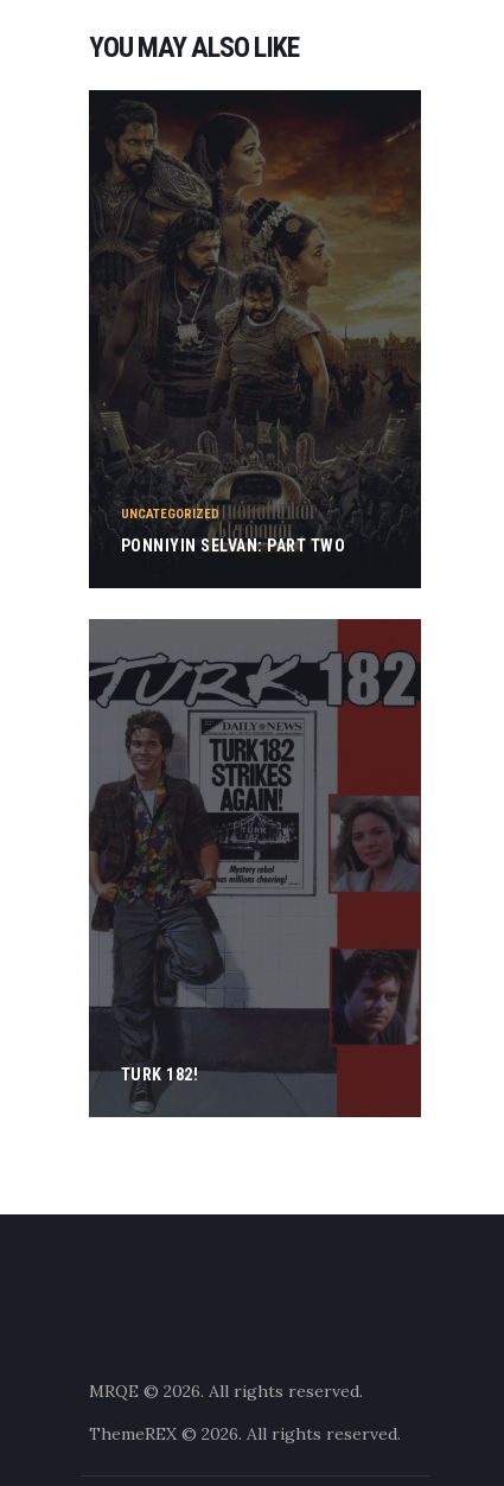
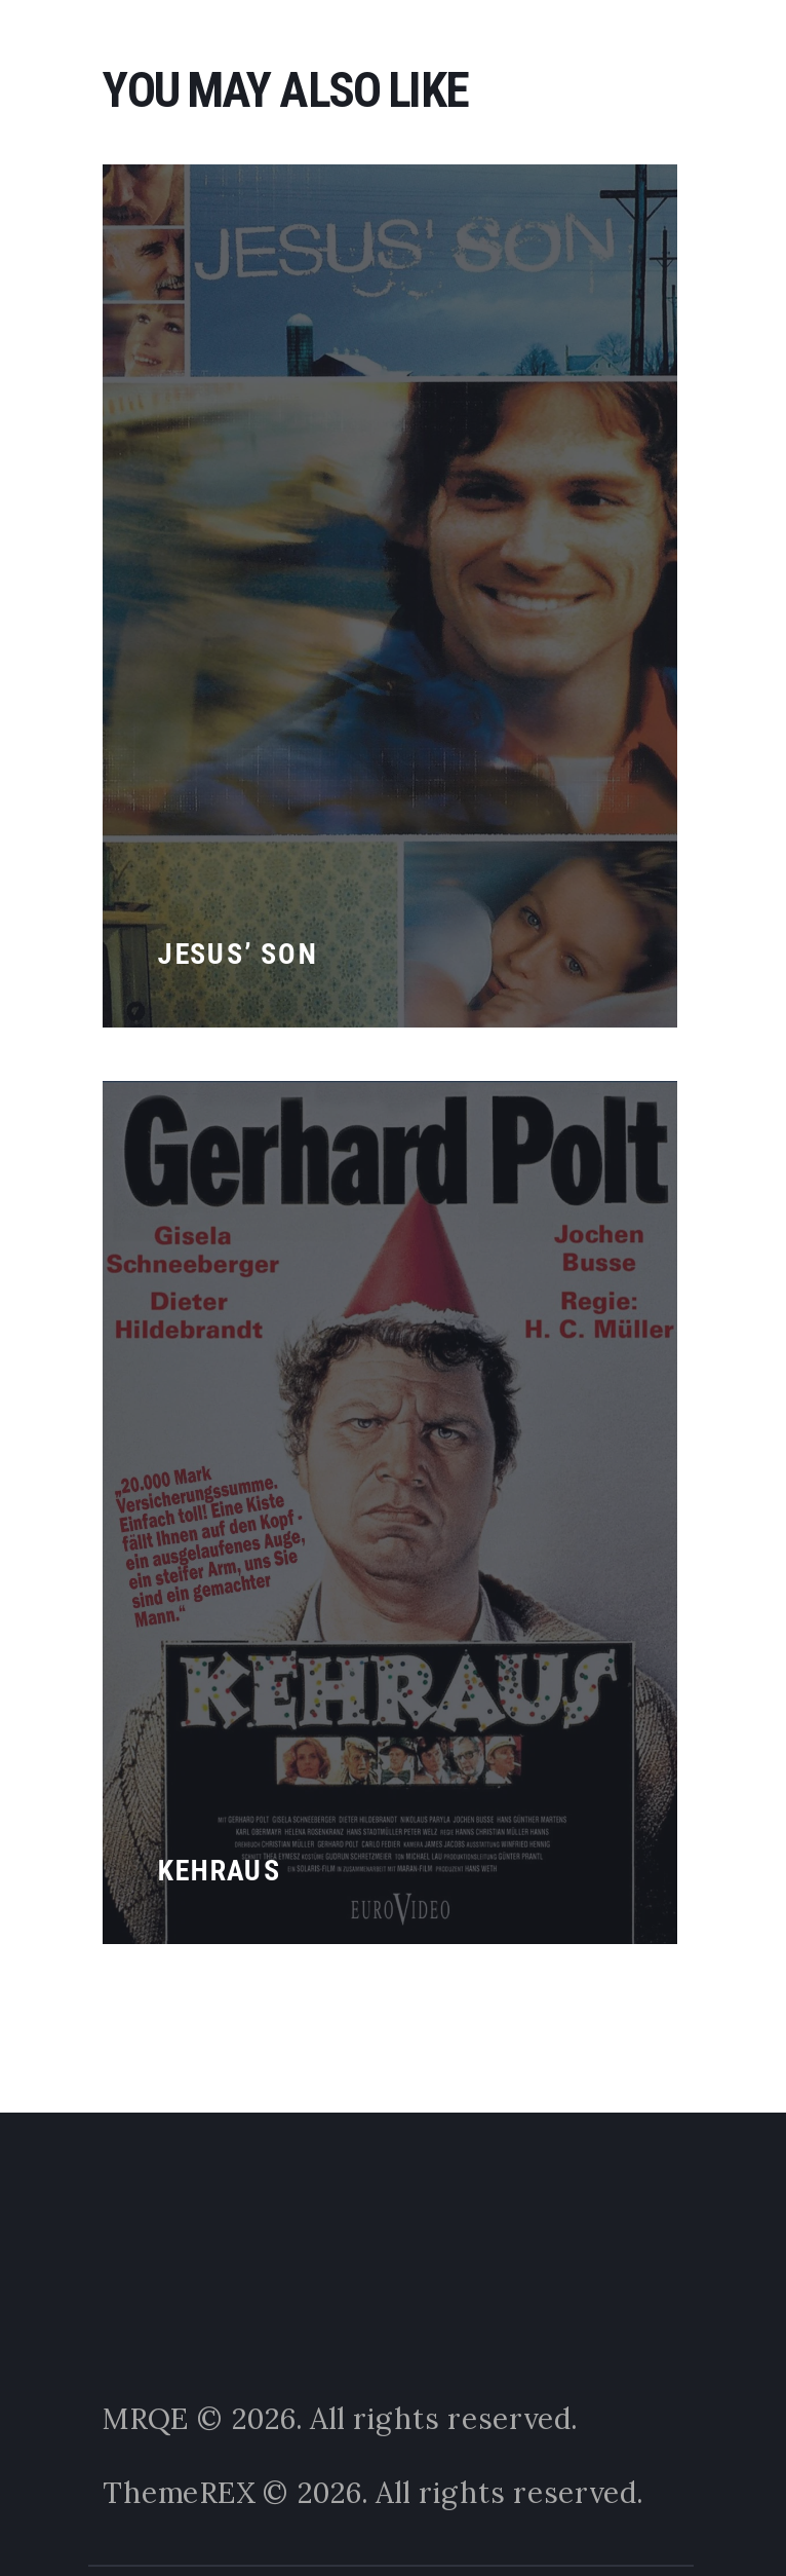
[89,90,421,588] [image] | UNCATEGORIZED | PONNIYIN SELVAN: PART TWO -> [103,164,677,1028] [image] | JESUS’ SON
[89,619,421,1117] [image] | TURK 182! -> [103,1081,677,1944] [image] | KEHRAUS

